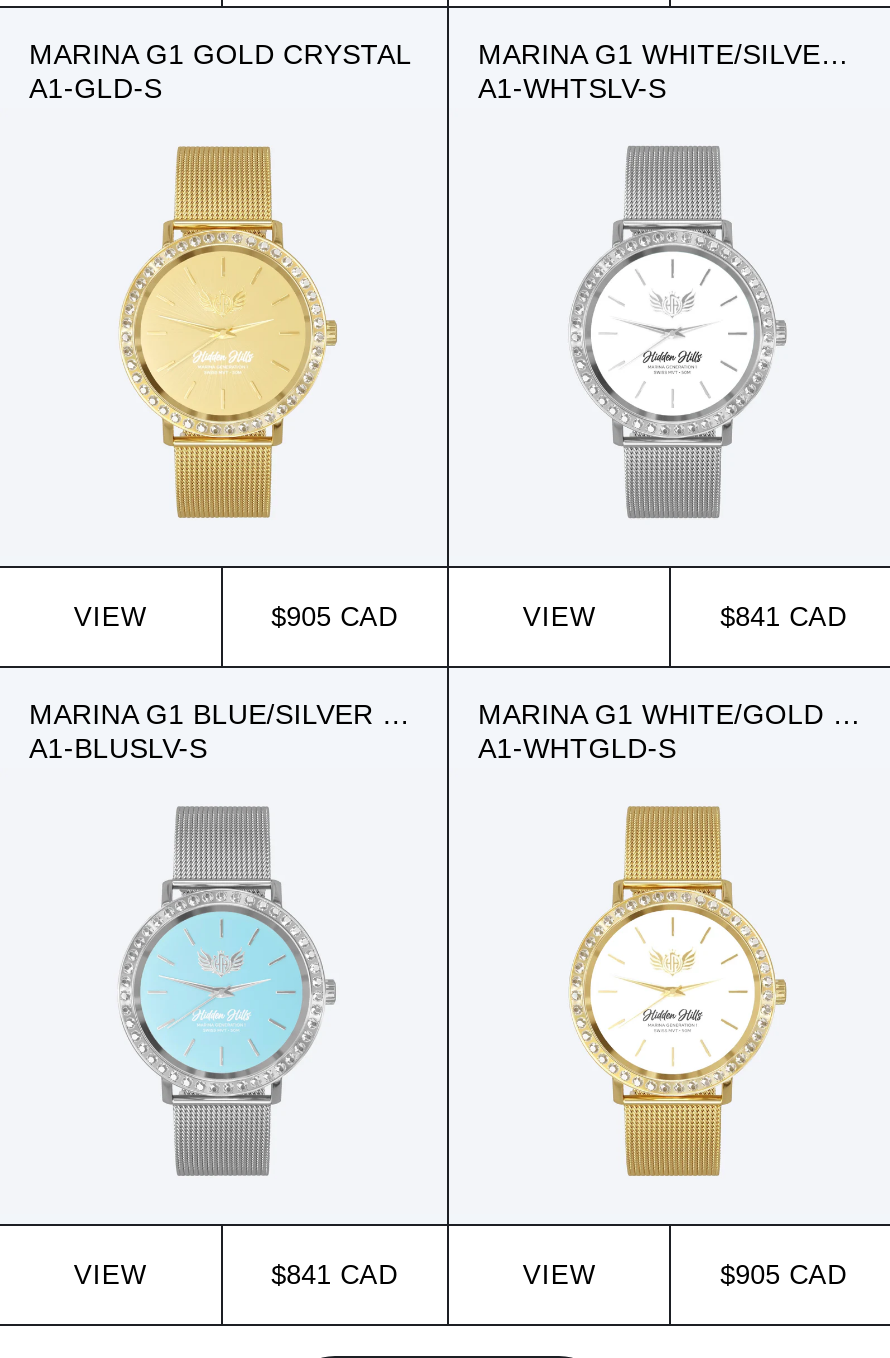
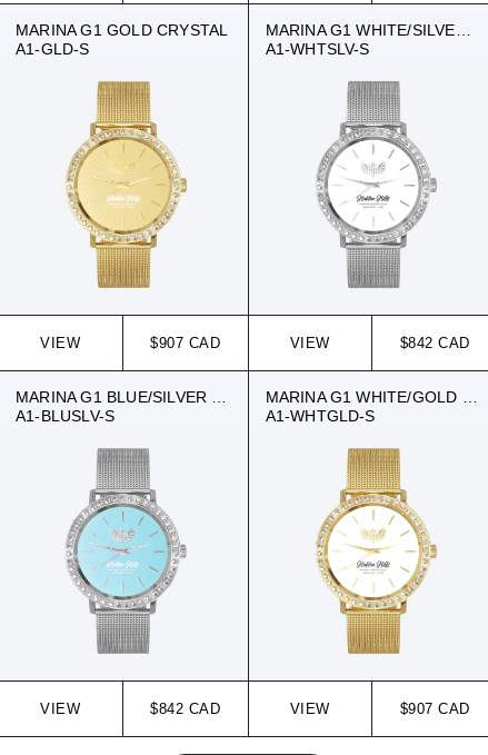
[271,601,397,631] $905 CAD -> [150,334,220,351] $907 CAD
[720,601,846,631] $841 CAD -> [400,334,470,351] $842 CAD
[271,1260,397,1290] $841 CAD -> [150,701,220,717] $842 CAD
[720,1260,846,1290] $905 CAD -> [400,701,470,717] $907 CAD

